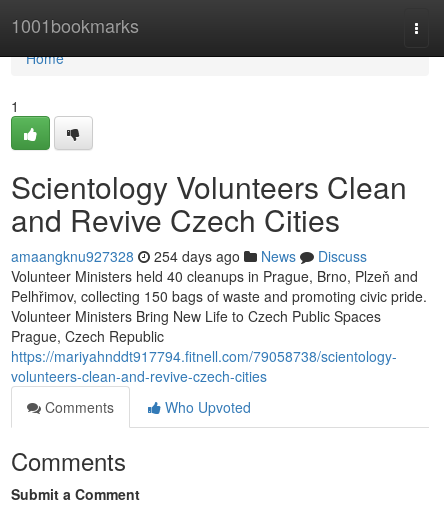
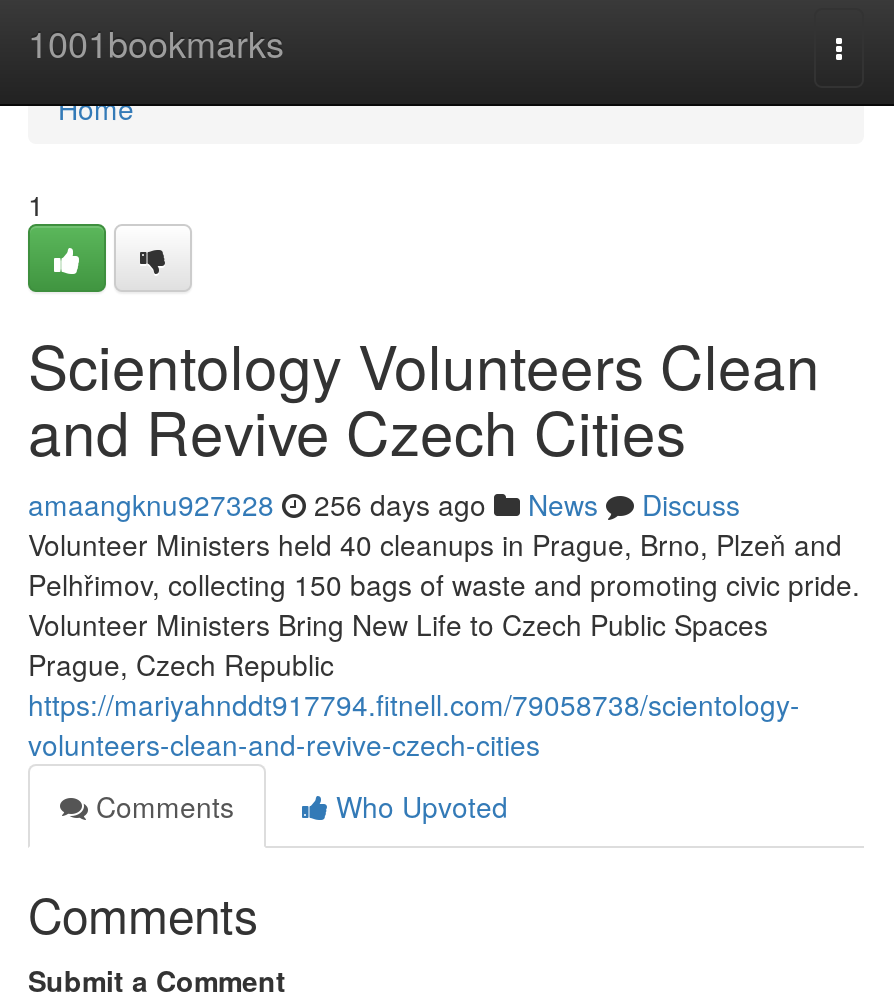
[11,246,367,266] amaangknu927328 254 days ago News Discuss -> [28,484,740,524] amaangknu927328 256 days ago News Discuss

